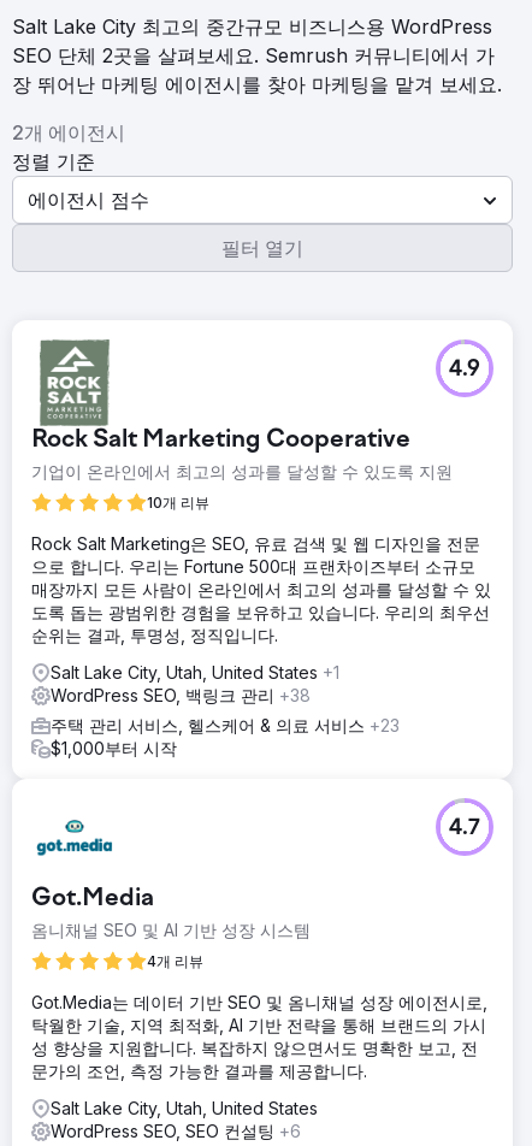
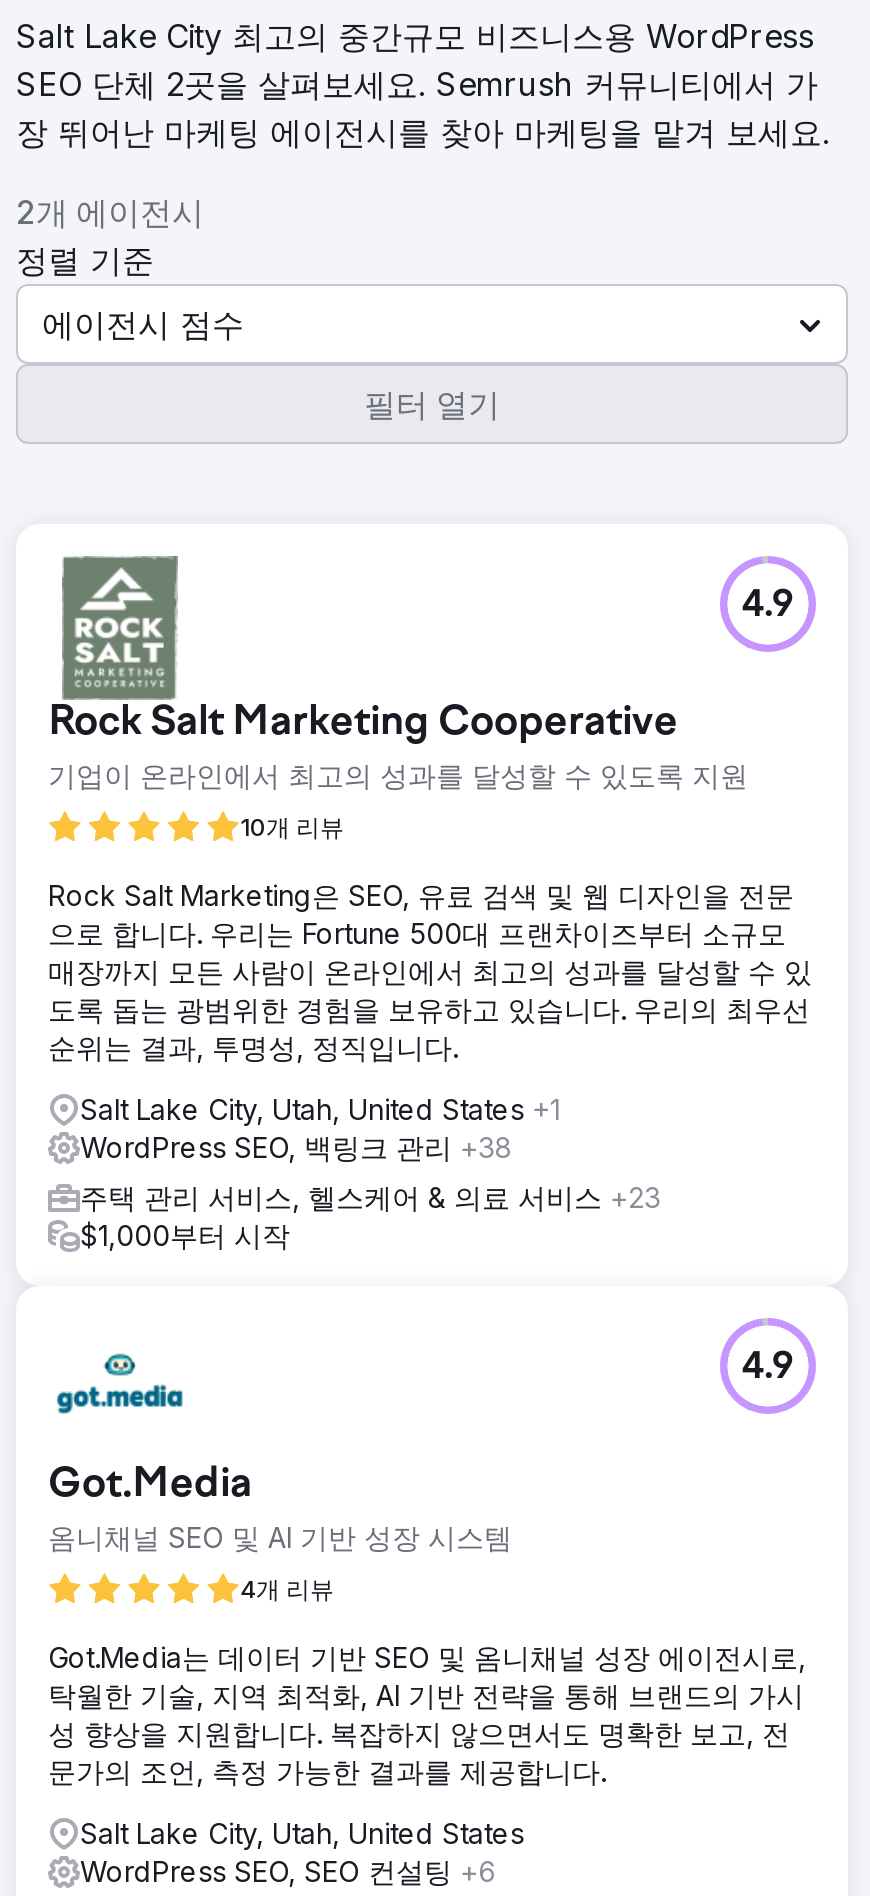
[449,817,480,840] 4.7 -> [742,1350,794,1388] 4.9

